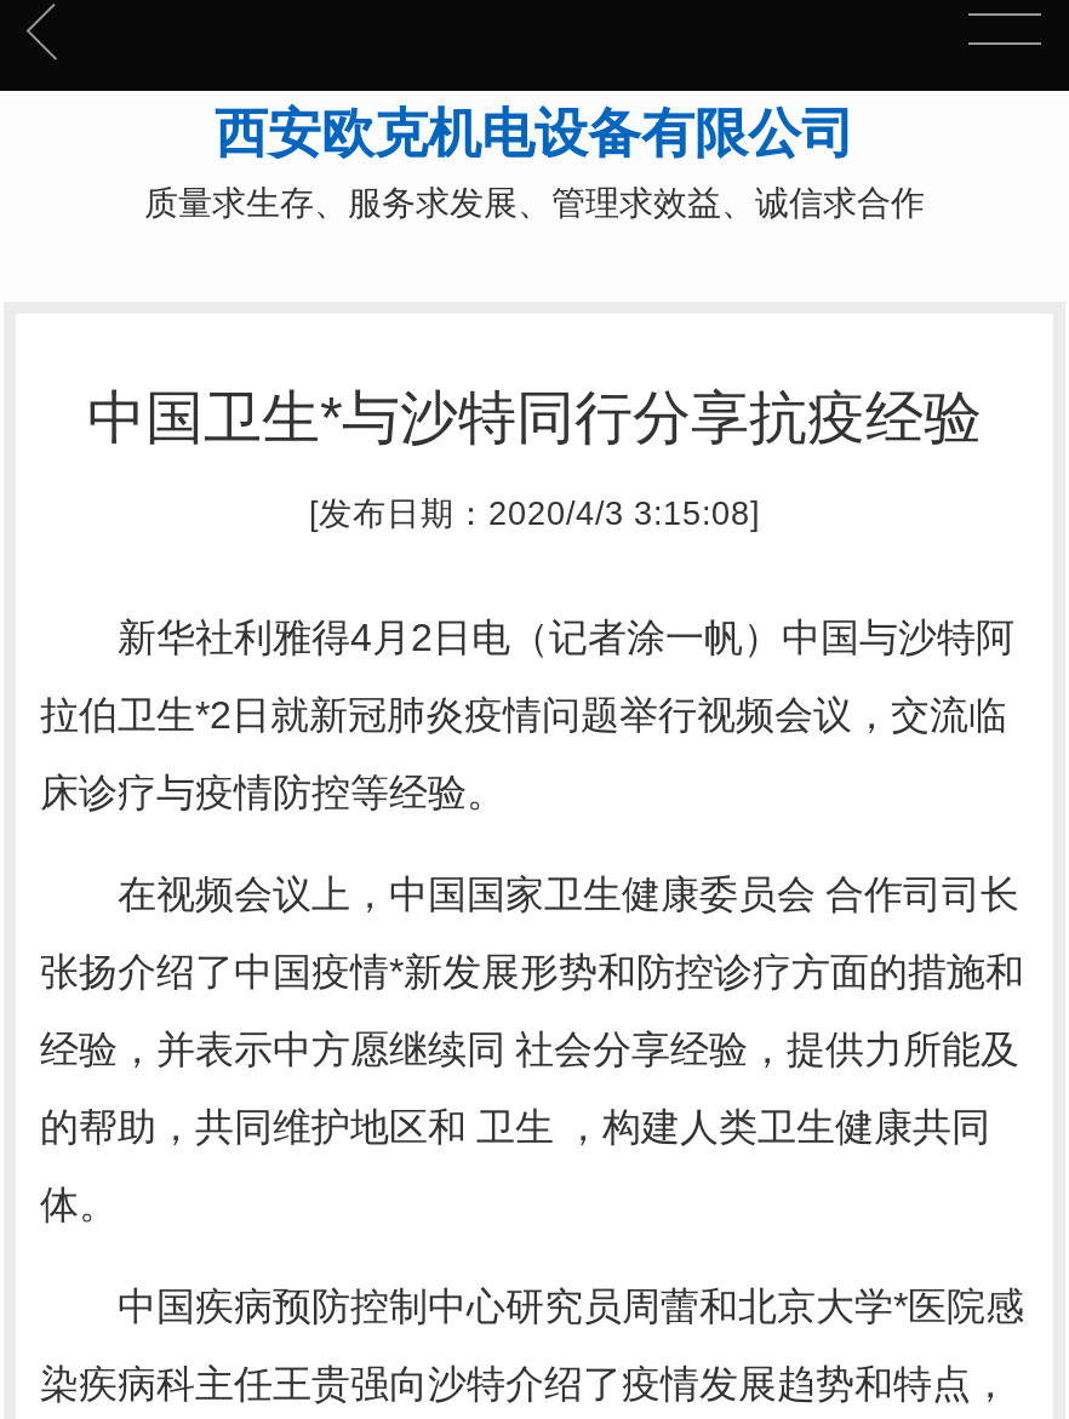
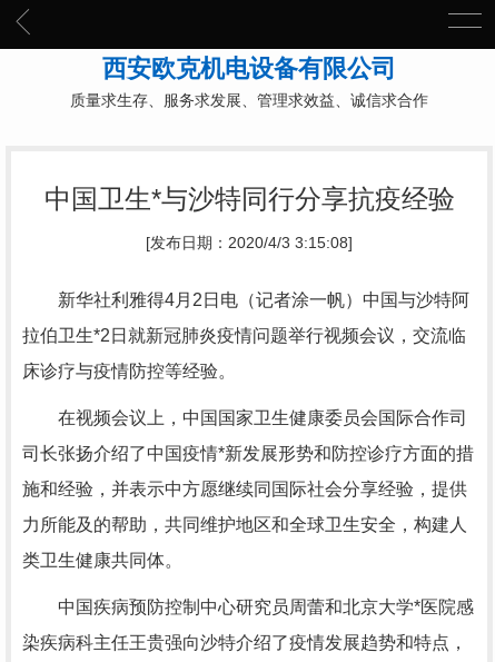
[40,874,1019,915] 在视频会议上，中国国家卫生健康委员会 合作司司长 -> [22,408,467,427] 在视频会议上，中国国家卫生健康委员会国际合作司
[40,951,1024,992] 张扬介绍了中国疫情*新发展形势和防控诊疗方面的措施和 -> [22,444,474,463] 司长张扬介绍了中国疫情*新发展形势和防控诊疗方面的措
[40,1029,1019,1070] 经验，并表示中方愿继续同 社会分享经验，提供力所能及 -> [22,480,467,498] 施和经验，并表示中方愿继续同国际社会分享经验，提供
[40,1106,990,1148] 的帮助，共同维护地区和 卫生 ，构建人类卫生健康共同 -> [22,515,467,534] 力所能及的帮助，共同维护地区和全球卫生安全，构建人
[40,1184,118,1225] 体。 -> [22,551,182,570] 类卫生健康共同体。

